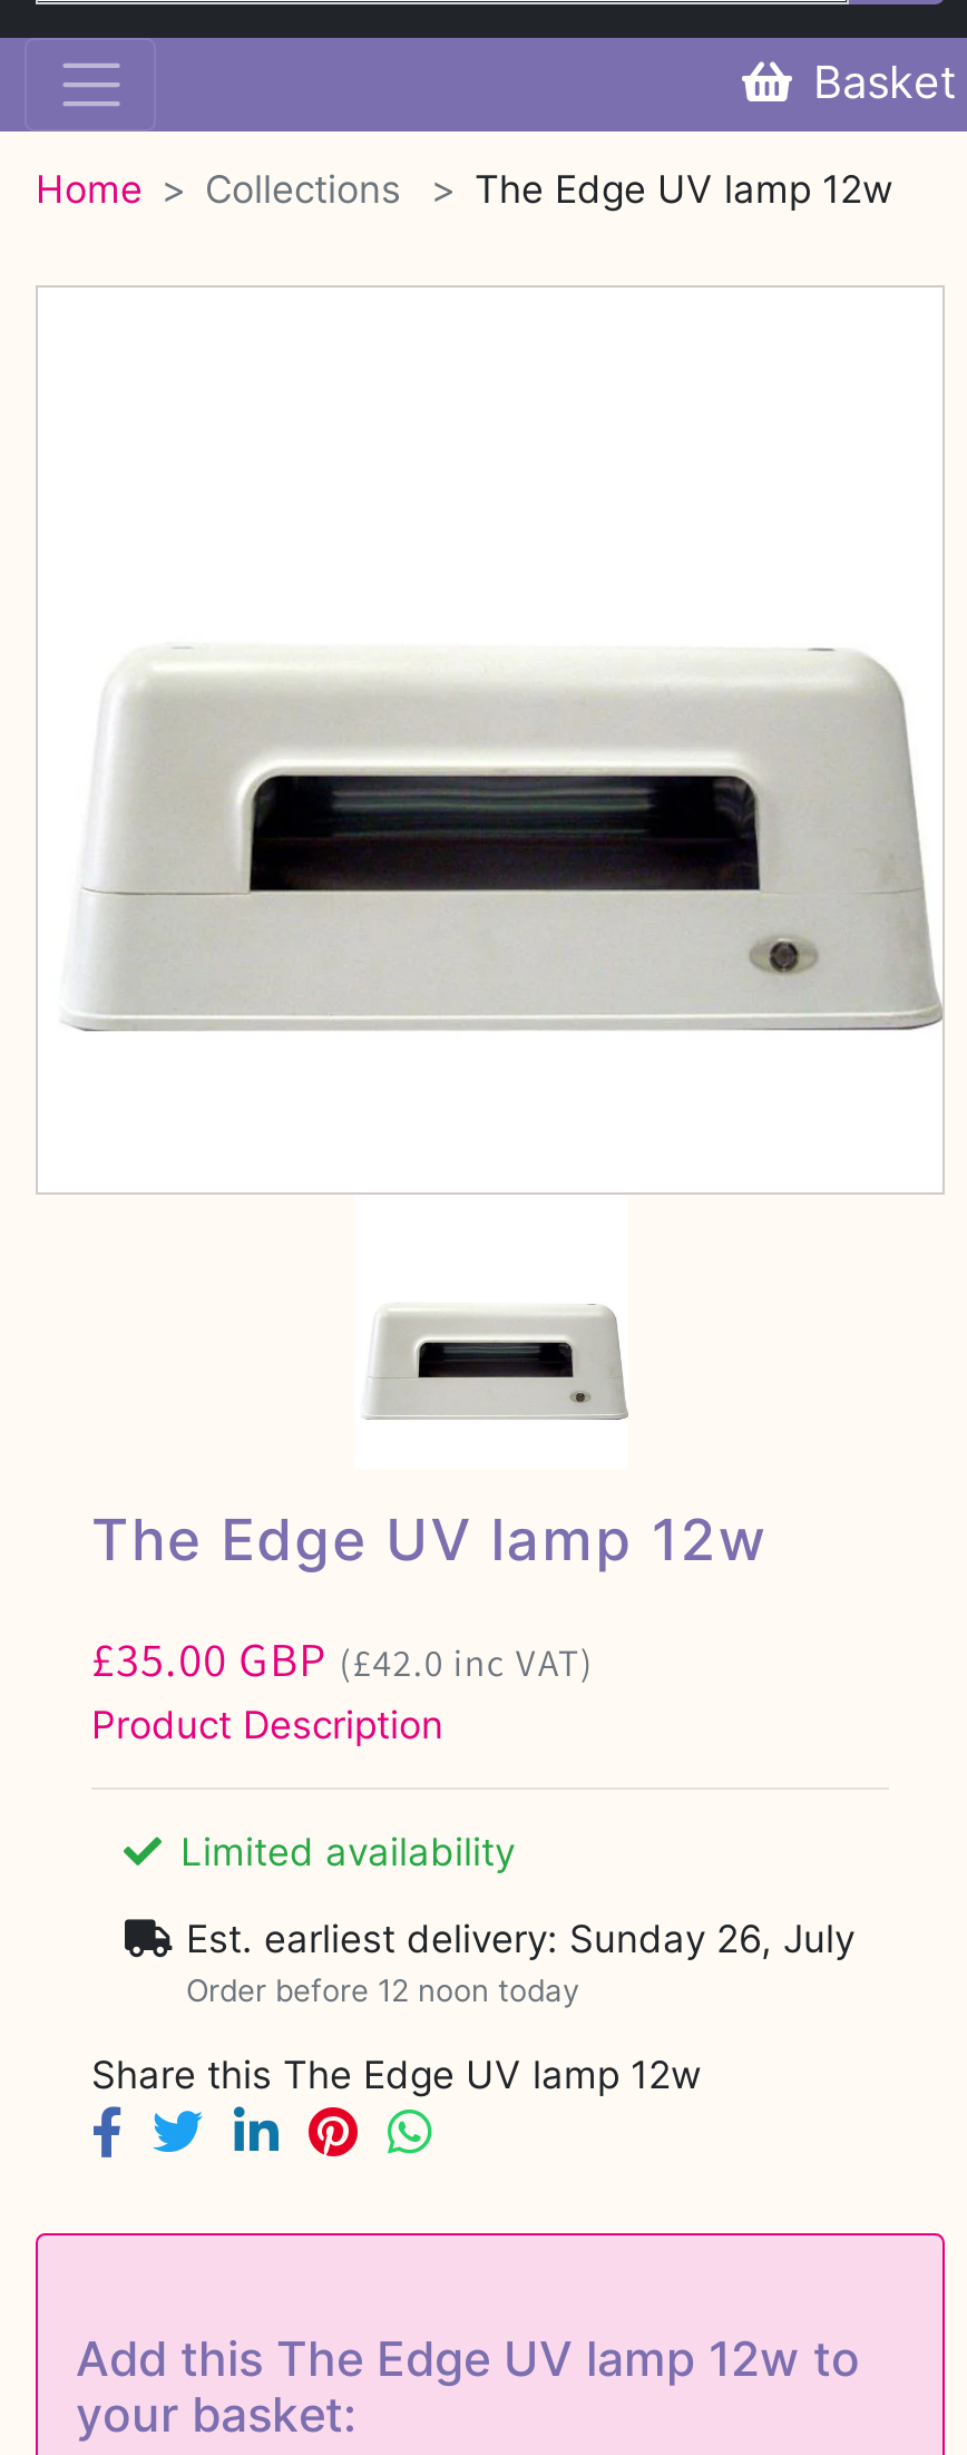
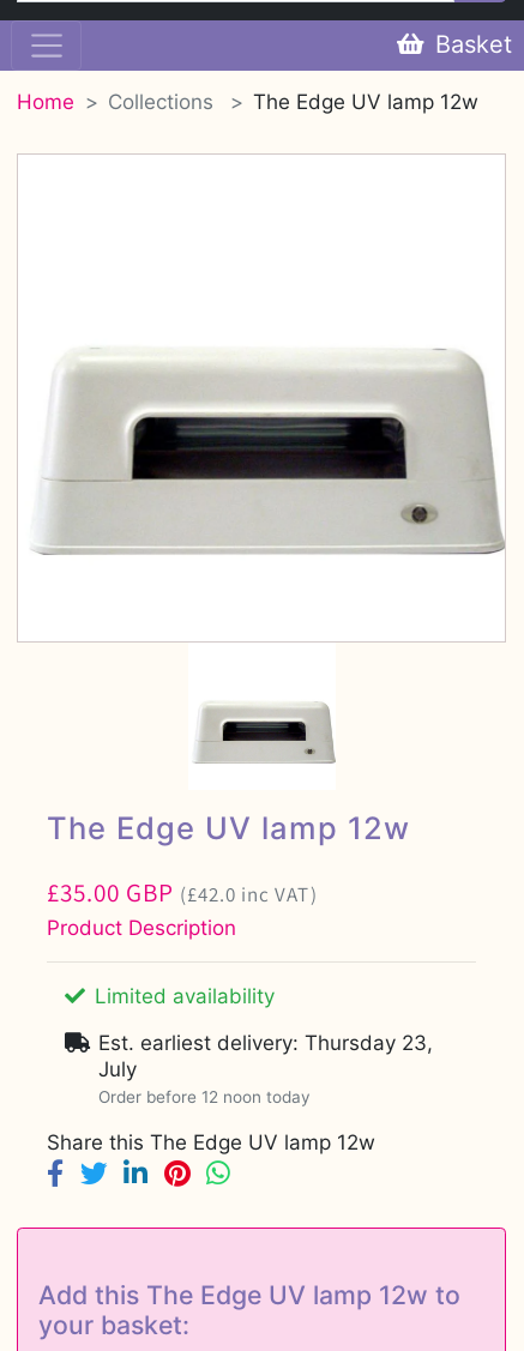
[186,1917,854,1961] Est. earliest delivery: Sunday 26, July -> [98,1031,432,1081] Est. earliest delivery: Thursday 23, | July

